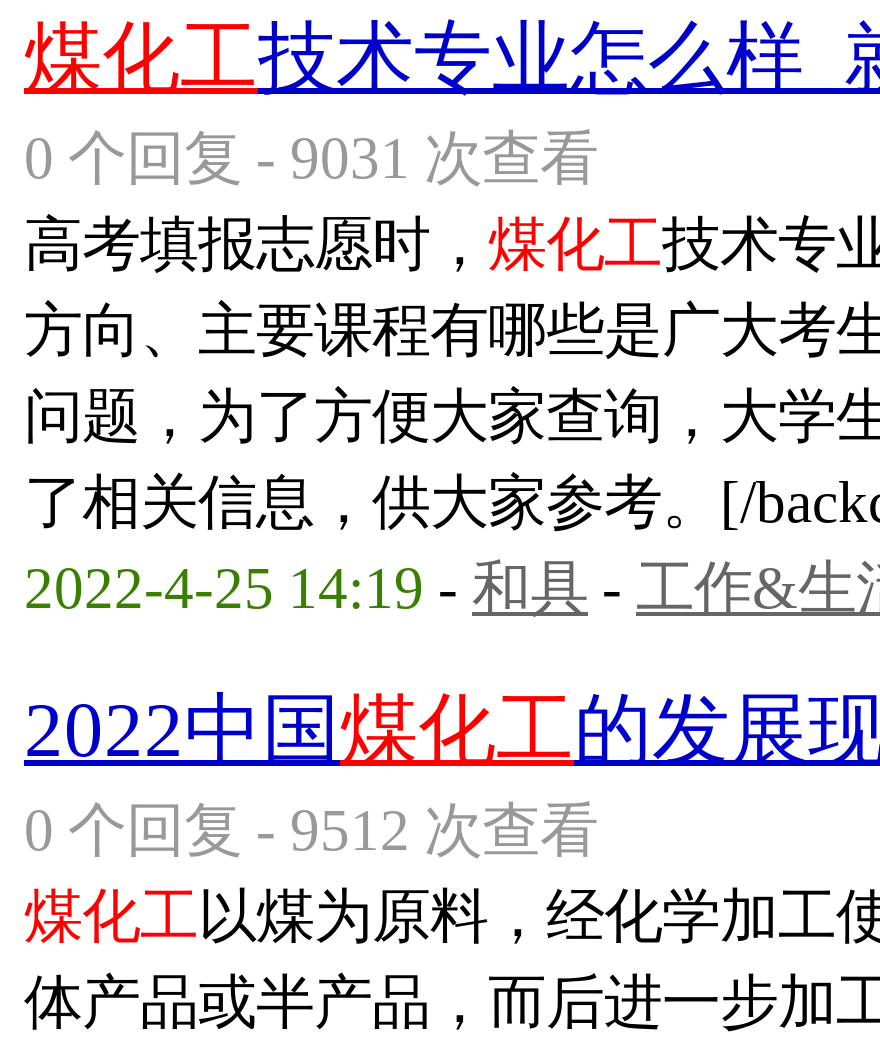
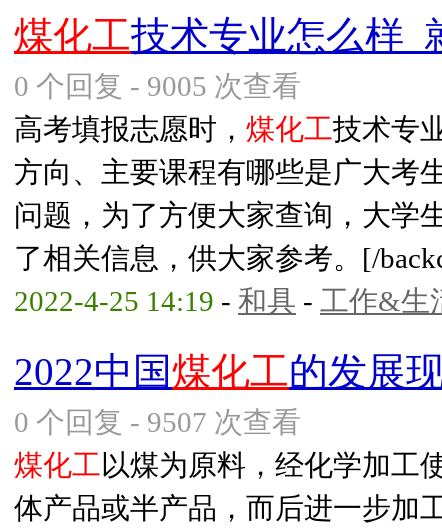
[24,126,598,190] 0 个回复 - 9031 次查看 -> [14,70,301,102] 0 个回复 - 9005 次查看
[24,798,598,862] 0 个回复 - 9512 次查看 -> [14,406,301,438] 0 个回复 - 9507 次查看

